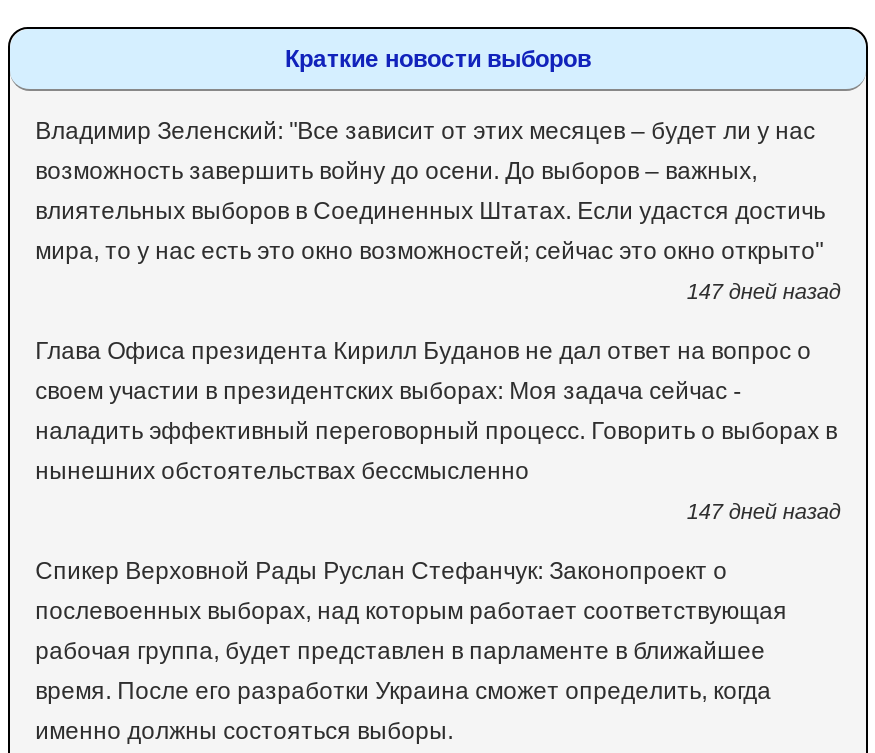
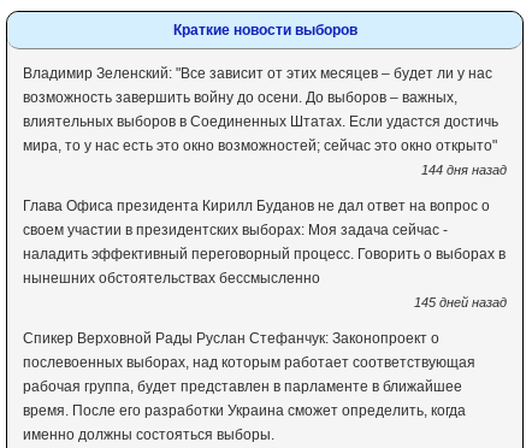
[687,279,841,303] 147 дней назад -> [422,163,507,177] 144 дня назад
[687,499,841,523] 147 дней назад -> [415,295,507,310] 145 дней назад

